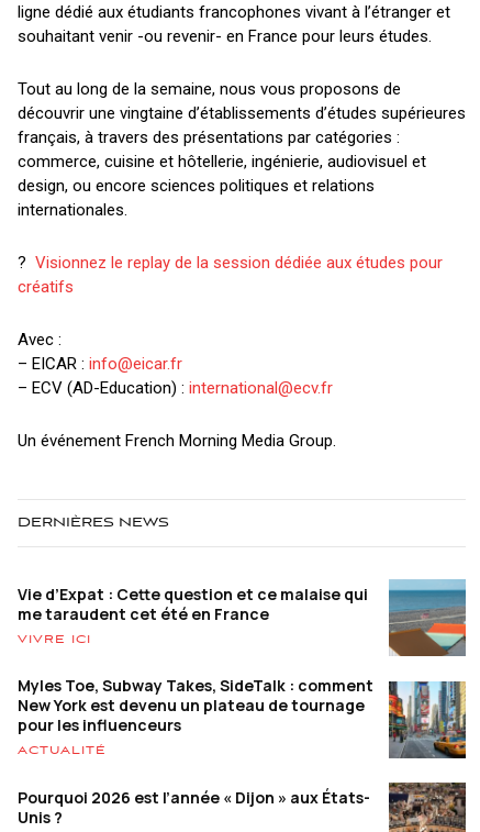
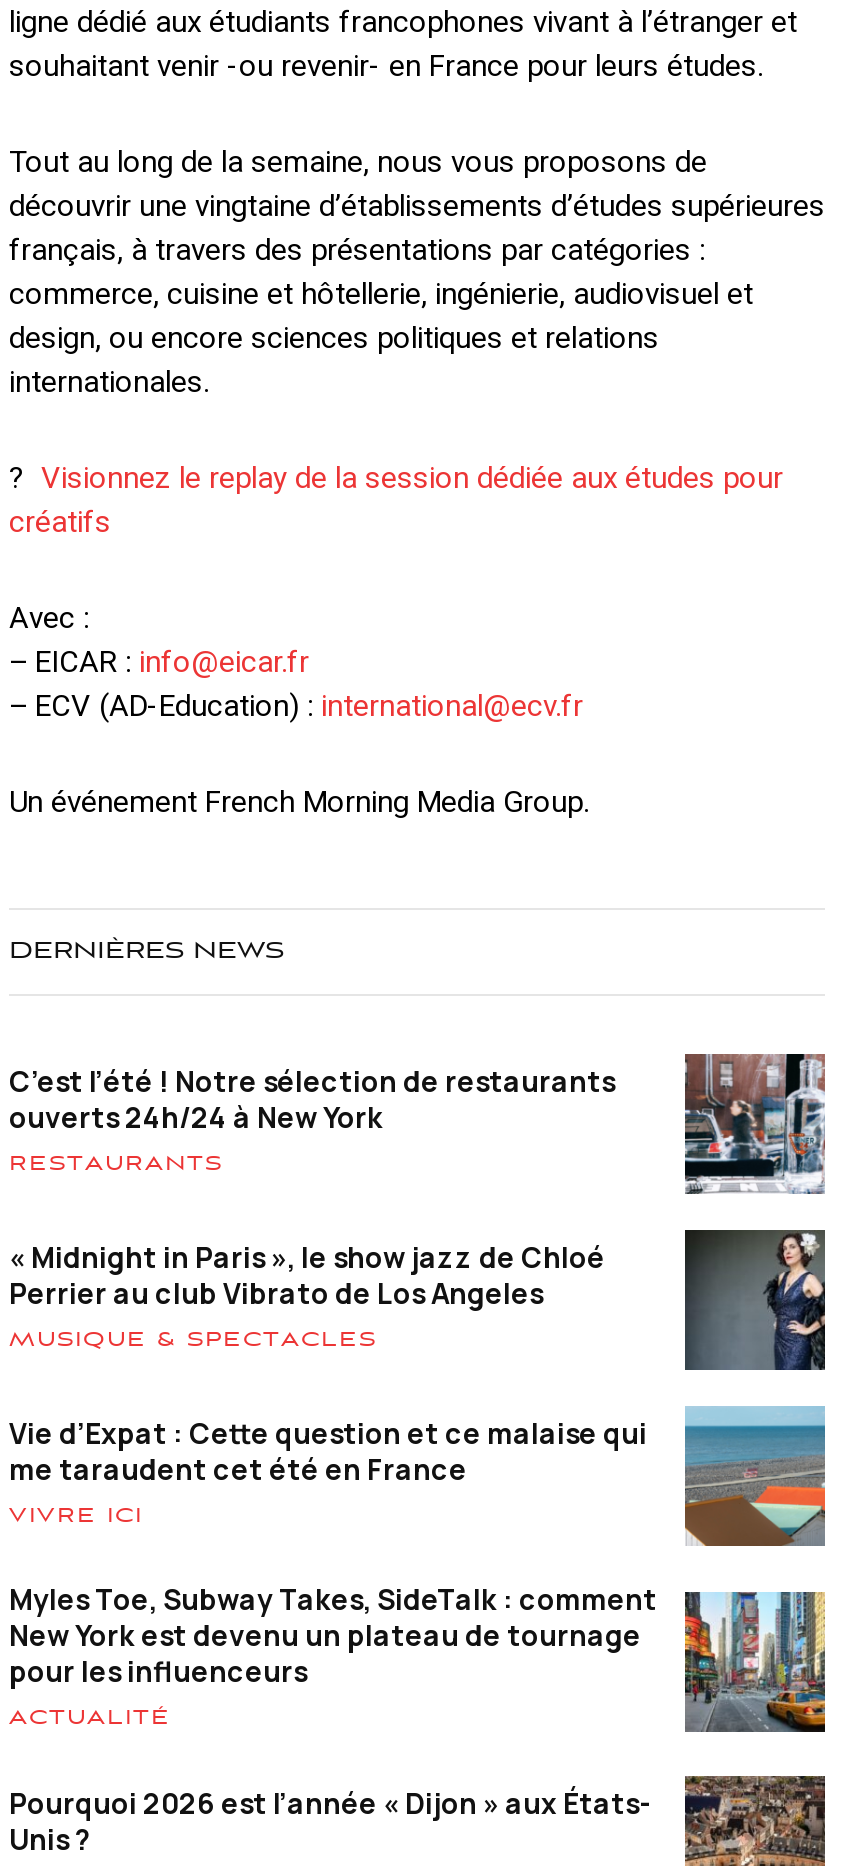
none -> [9,1052,827,1352] [image] | C’est l’été ! Notre sélection de restaurants | ouverts 24h/24 à New York | RESTAURANTS | « Midnight in Paris », le show jazz de Chloé | Perrier au club Vibrato de Los Angeles | MUSIQUE & SPECTACLES
none -> [683,1228,827,1372] [image]

